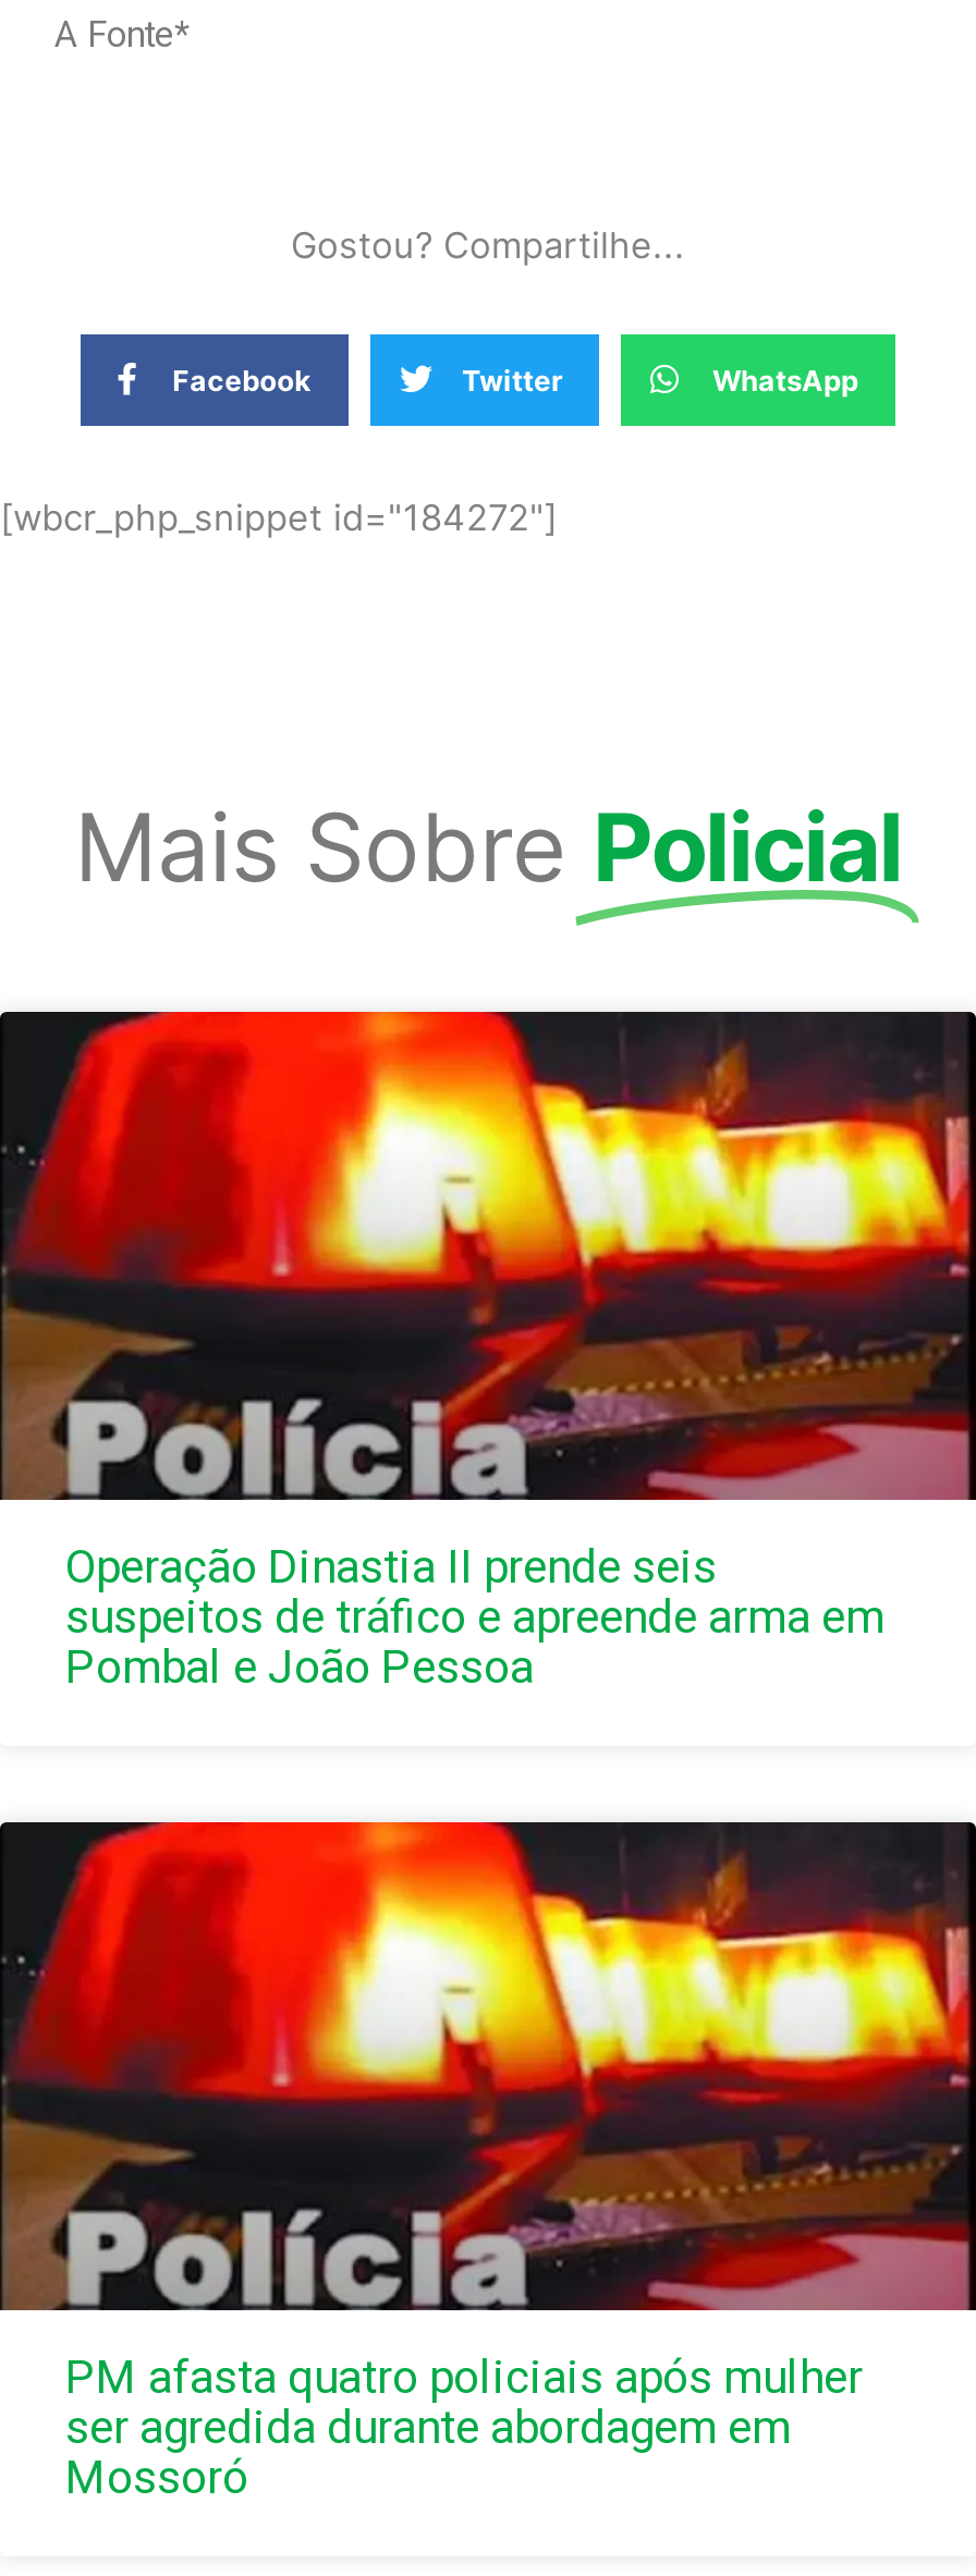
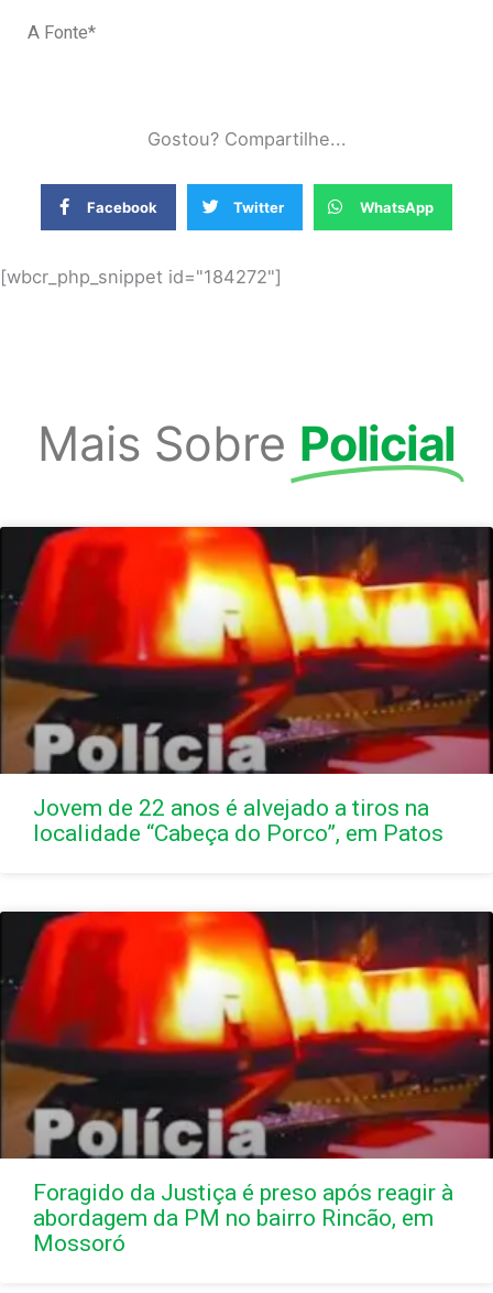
[65,1541,884,1694] Operação Dinastia II prende seis | suspeitos de tráfico e apreende arma em | Pombal e João Pessoa -> [33,795,443,847] Jovem de 22 anos é alvejado a tiros na | localidade “Cabeça do Porco”, em Patos
[65,2352,863,2454] PM afasta quatro policiais após mulher | ser agredida durante abordagem em -> [33,1180,453,1231] Foragido da Justiça é preso após reagir à | abordagem da PM no bairro Rincão, em

